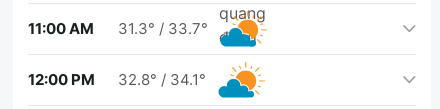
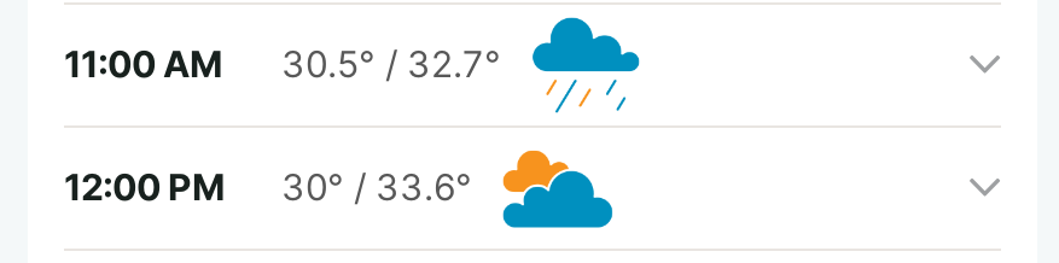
[28,9,267,48] [image] | 11:00 AM 31.3° / 33.7° -> [64,14,641,111] [image] | 11:00 AM 30.5° / 32.7°
[28,62,265,98] [image] | 12:00 PM 32.8° / 34.1° -> [64,147,624,229] [image] | 12:00 PM 30° / 33.6°

